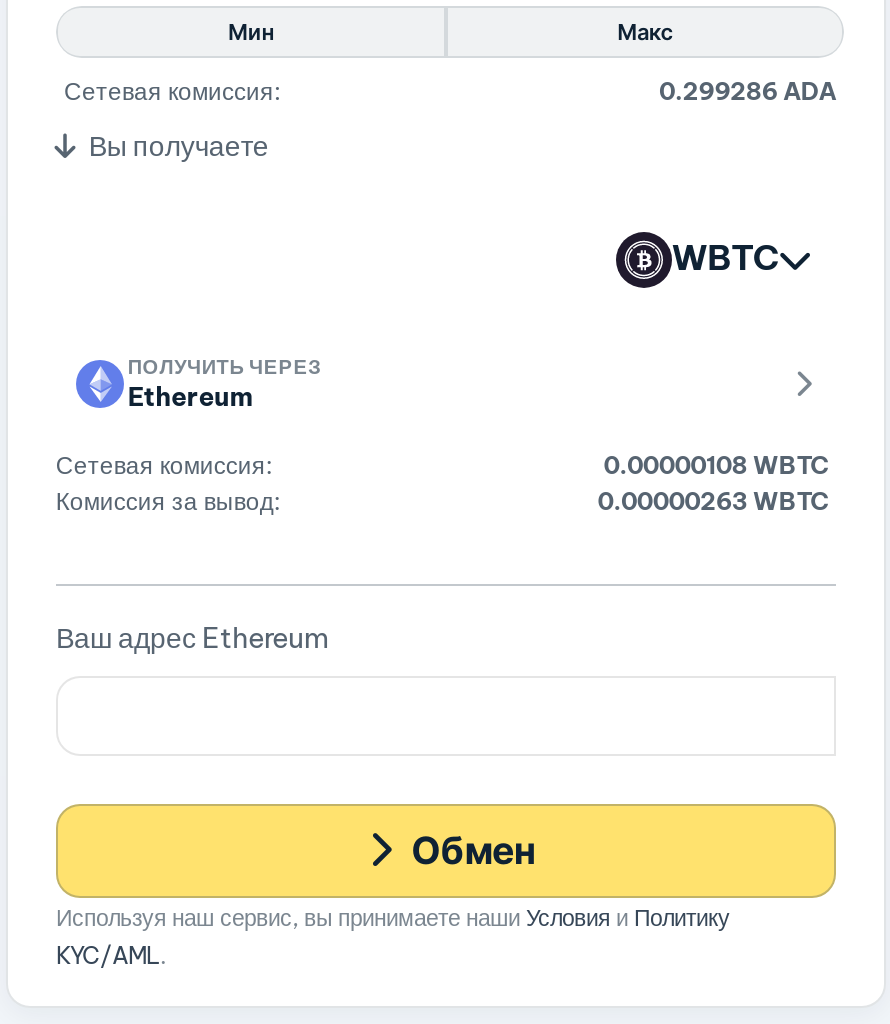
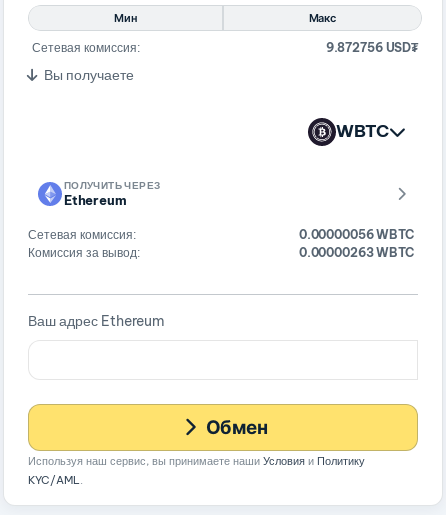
[659,75,836,105] 0.299286 ADA -> [326,40,418,55] 9.872756 USD₮
[604,449,828,479] 0.00000108 WBTC -> [299,227,414,242] 0.00000056 WBTC

